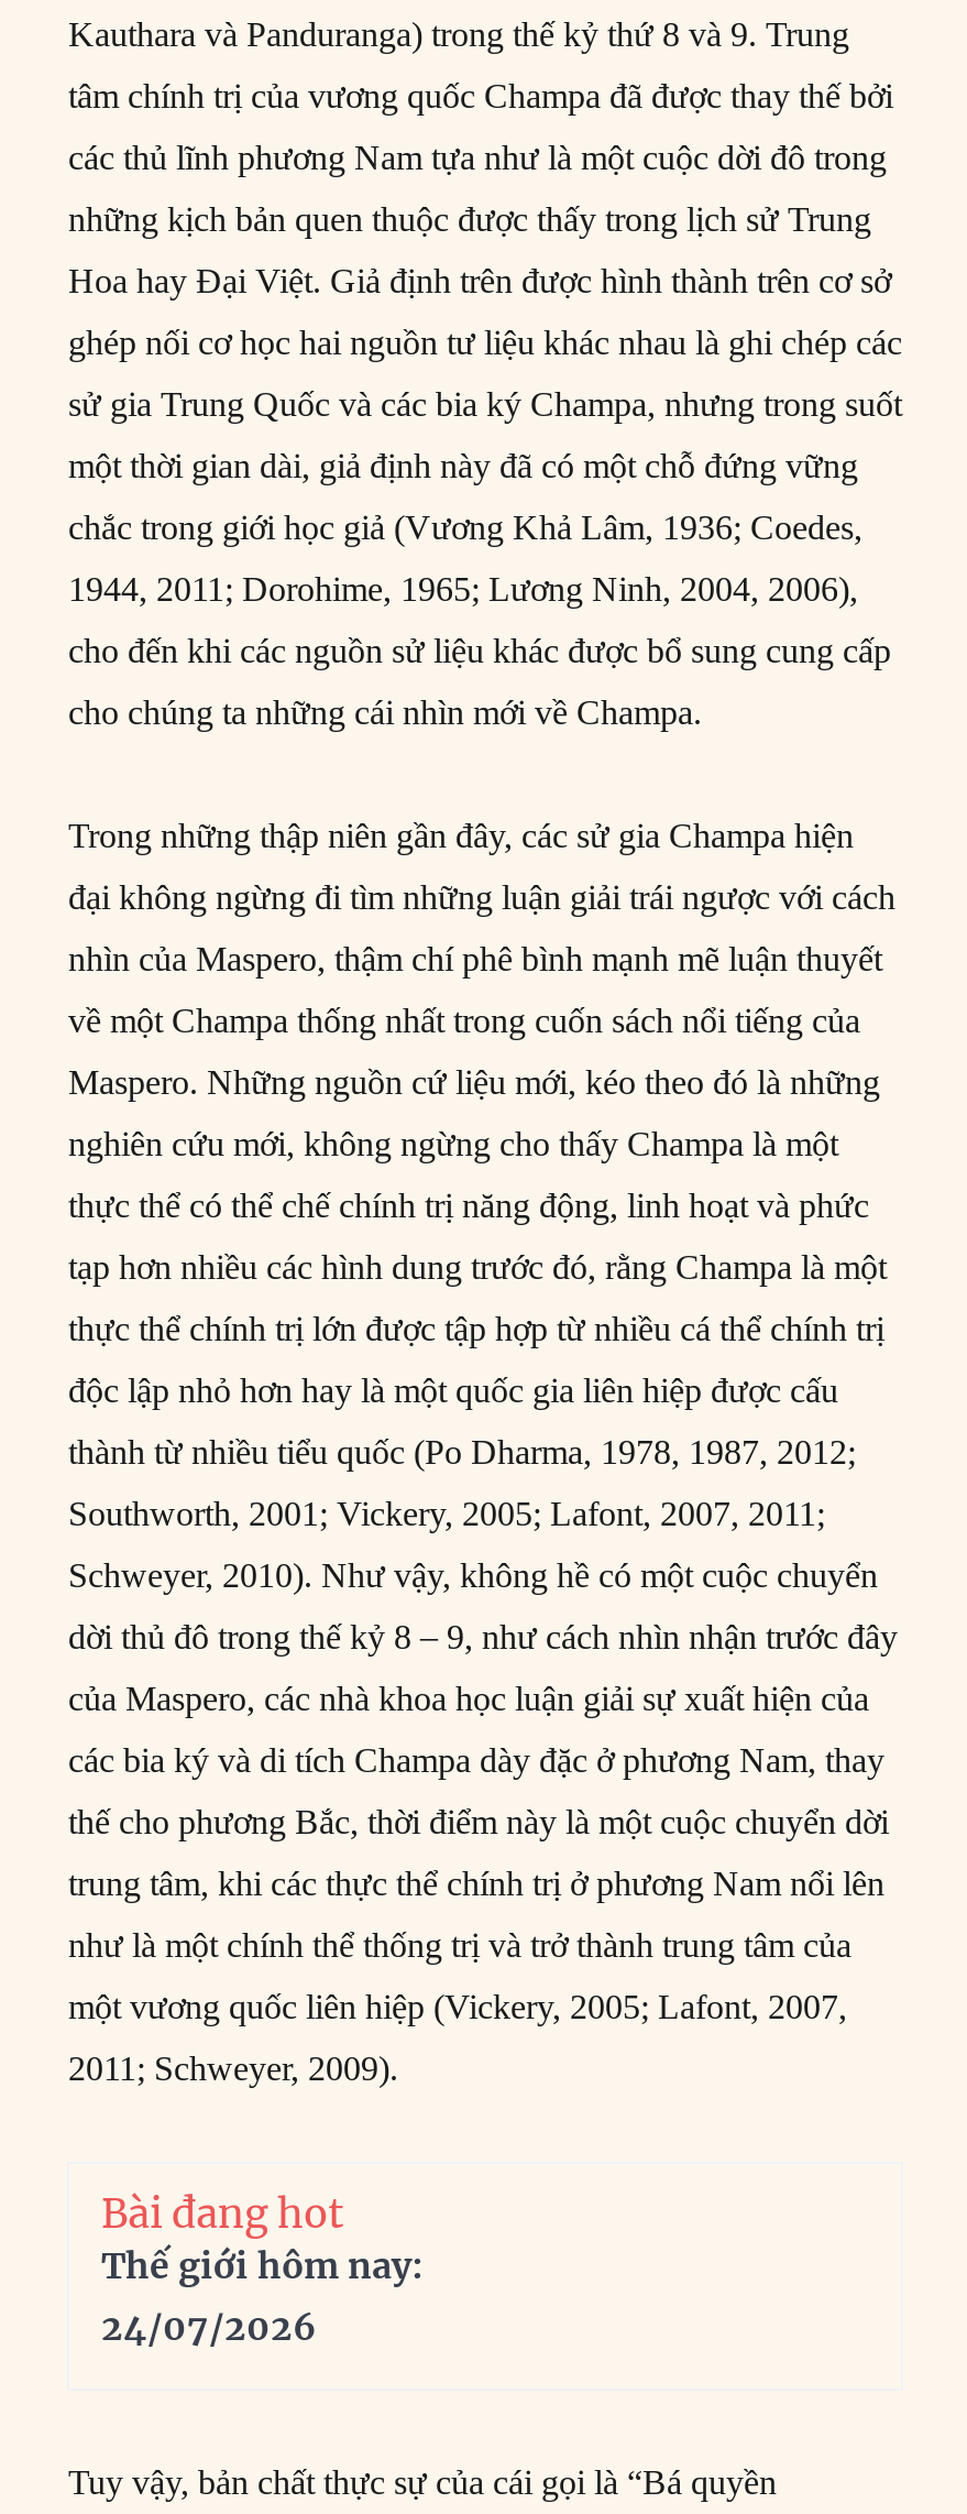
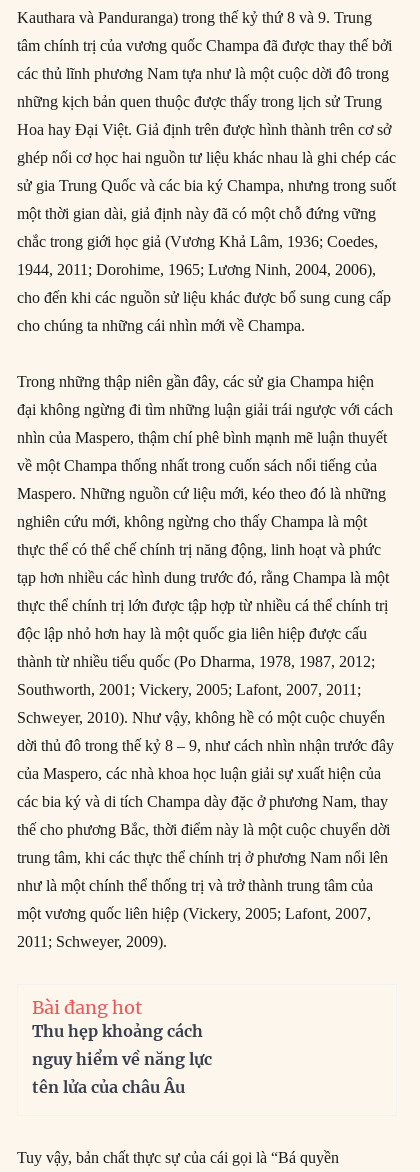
[101,2243,422,2348] Thế giới hôm nay: | 24/07/2026 -> [32,1021,212,1097] Thu hẹp khoảng cách | nguy hiểm về năng lực | tên lửa của châu Âu

